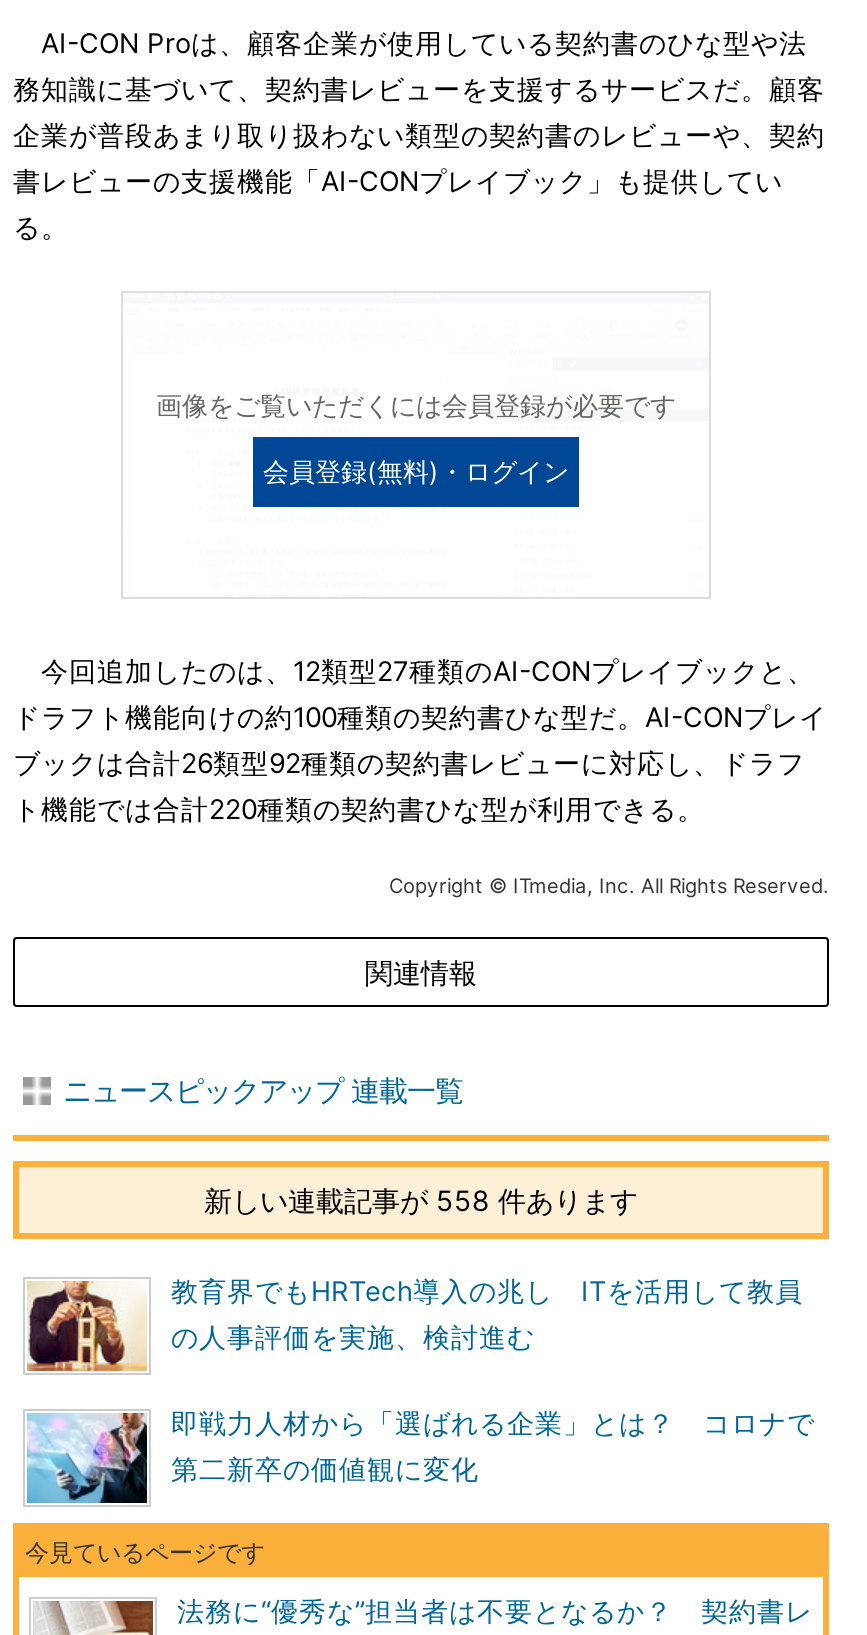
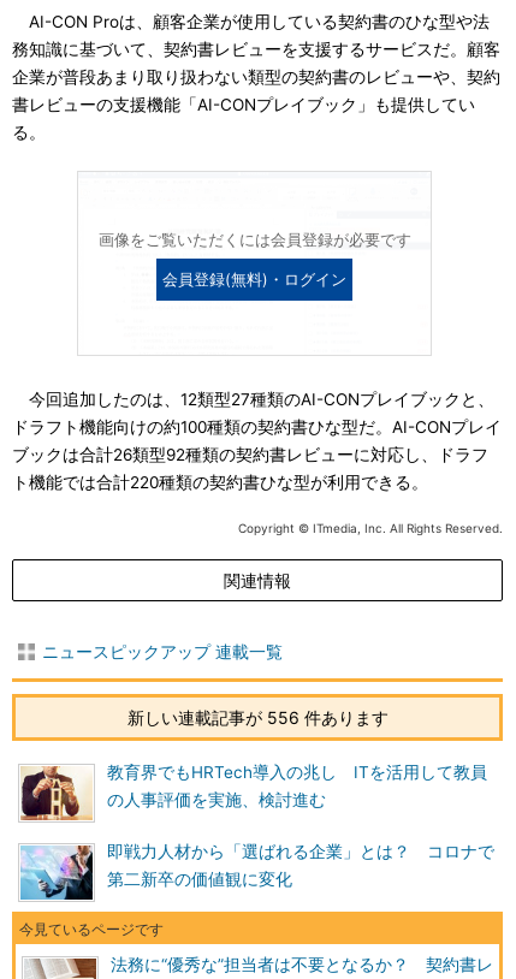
[204,1183,638,1217] 新しい連載記事が 558 件あります -> [127,707,388,728] 新しい連載記事が 556 件あります

